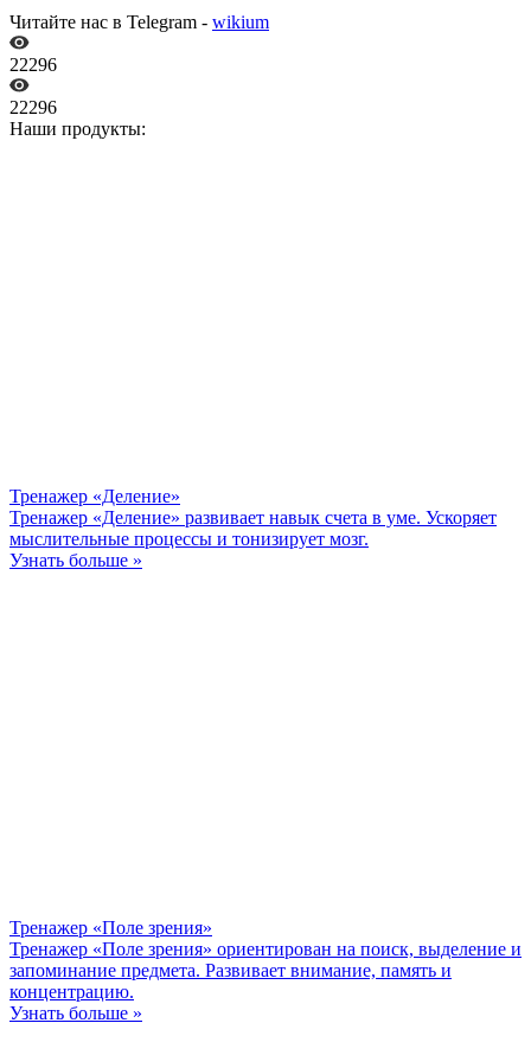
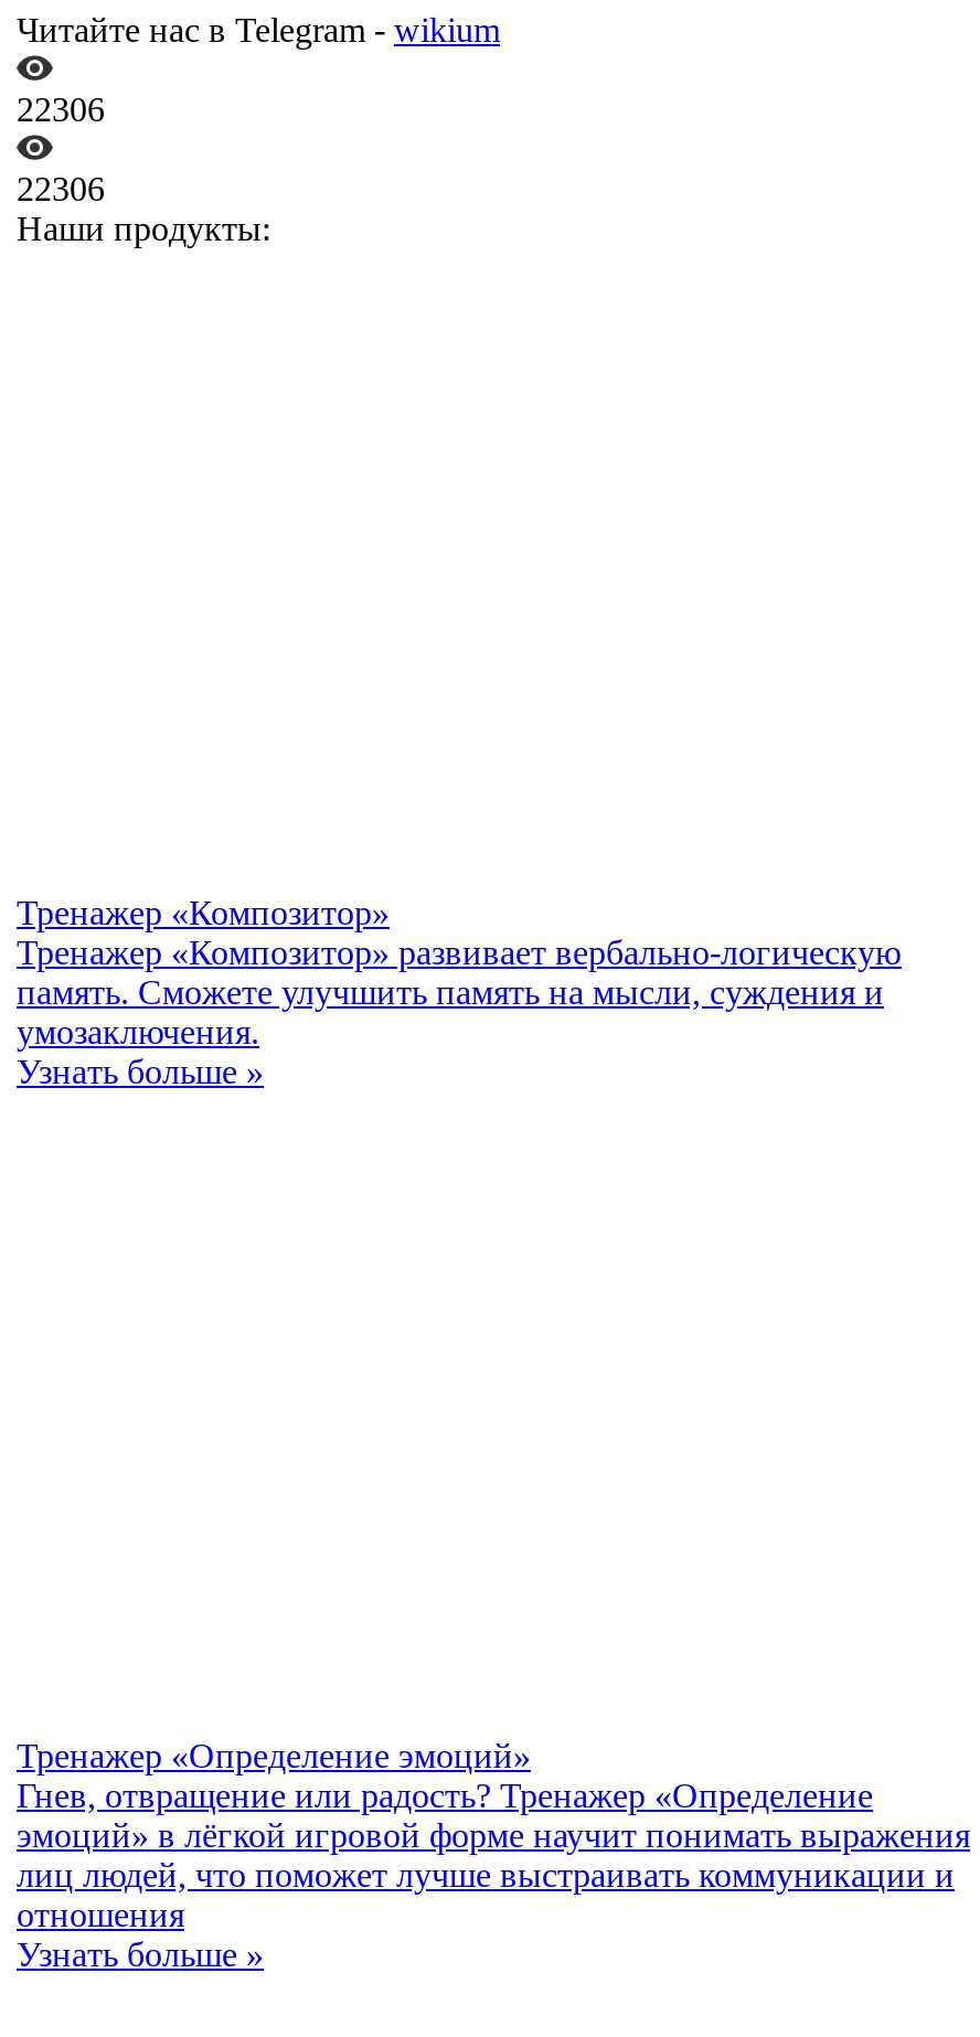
[9,55,57,75] 22296 -> [17,91,105,128] 22306
[9,97,57,117] 22296 -> [17,170,105,208] 22306
[9,486,497,549] Тренажер «Деление» | Тренажер «Деление» развивает навык счета в уме. Ускоряет | мыслительные процессы и тонизирует мозг. -> [17,894,902,1051] Тренажер «Композитор» | Тренажер «Композитор» развивает вербально-логическую | память. Сможете улучшить память на мысли, суждения и | умозаключения.
[9,918,522,1002] Тренажер «Поле зрения» | Тренажер «Поле зрения» ориентирован на поиск, выделение и | запоминание предмета. Развивает внимание, память и | концентрацию. -> [17,1737,970,1933] Тренажер «Определение эмоций» | Гнев, отвращение или радость? Тренажер «Определение | эмоций» в лёгкой игровой форме научит понимать выражения | лиц людей, что поможет лучше выстраивать коммуникации и | отношения

